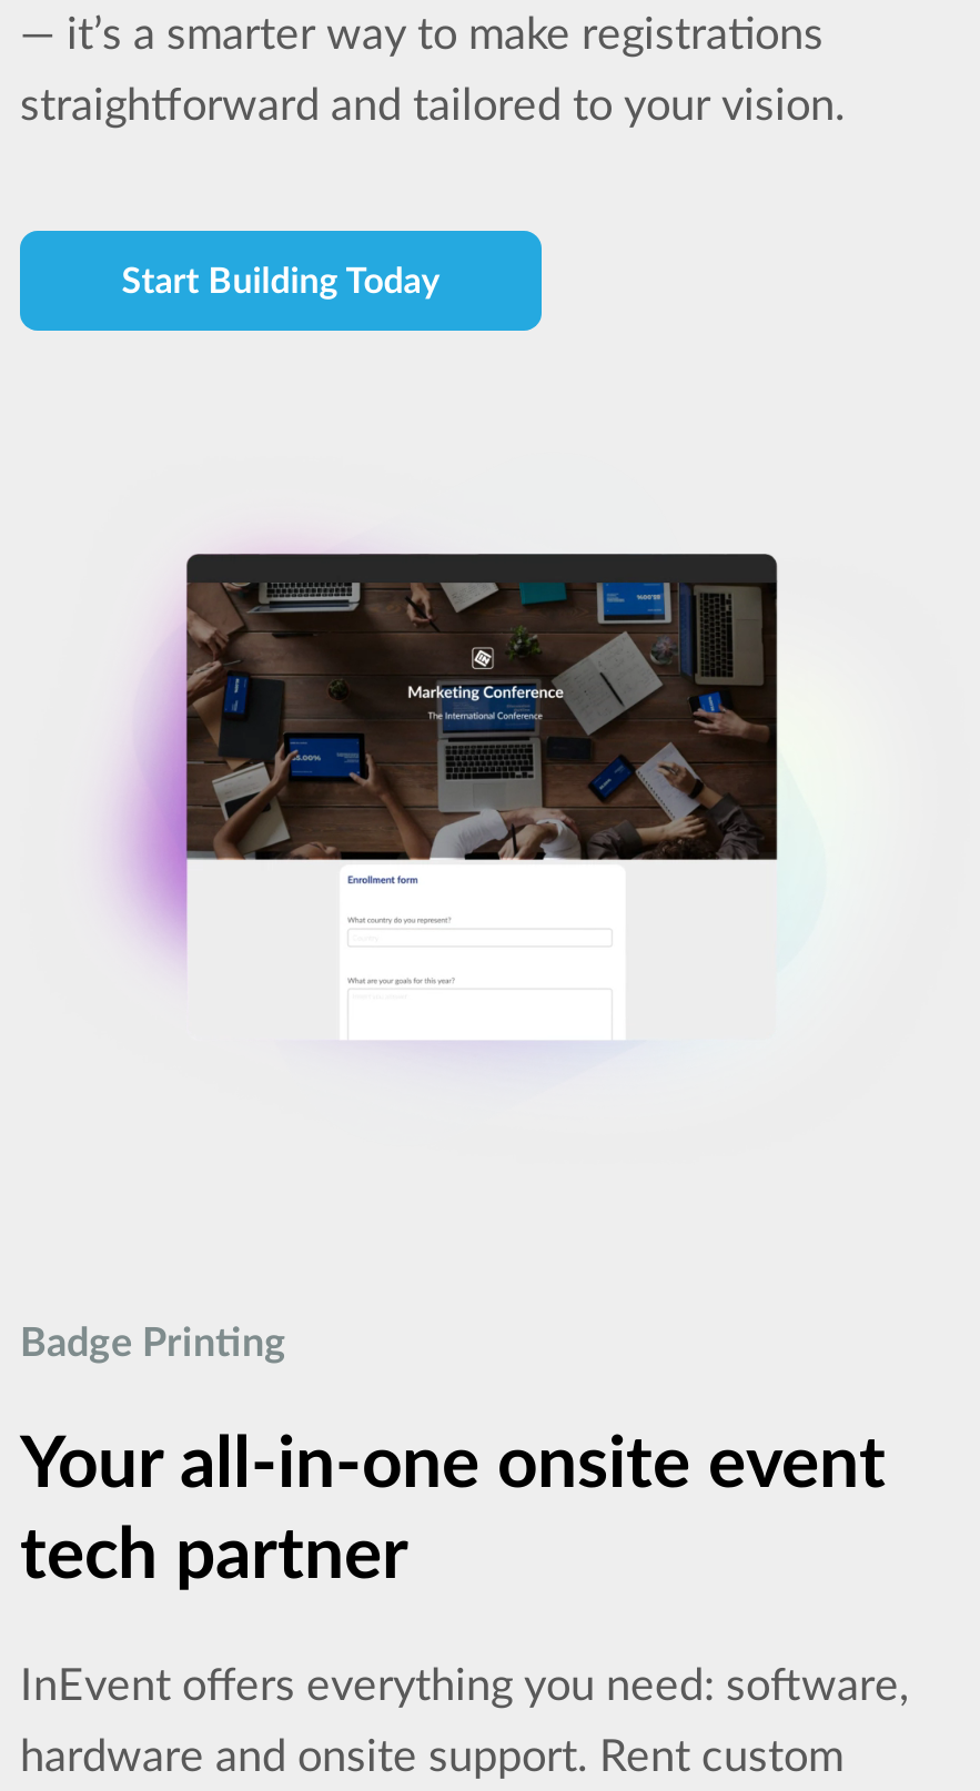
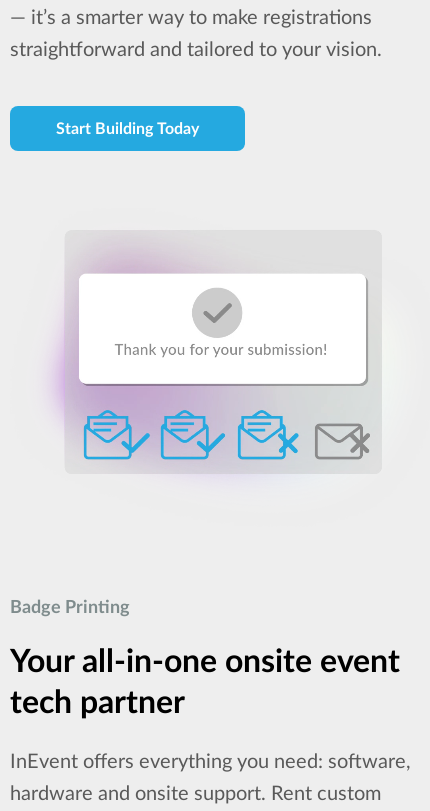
[162,553,819,1041] [image] -> [74,252,377,470] [image]

